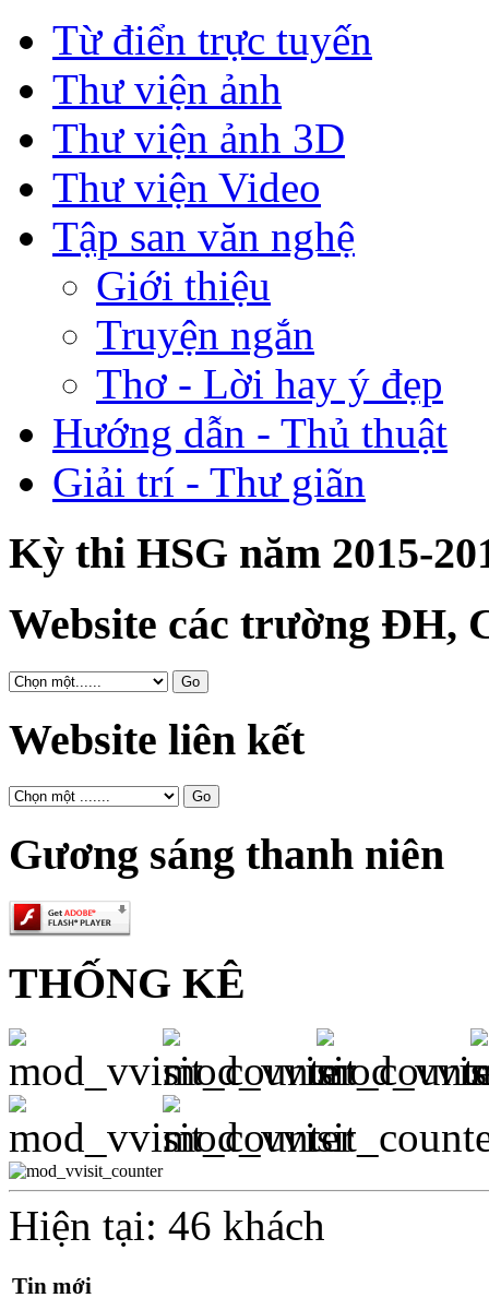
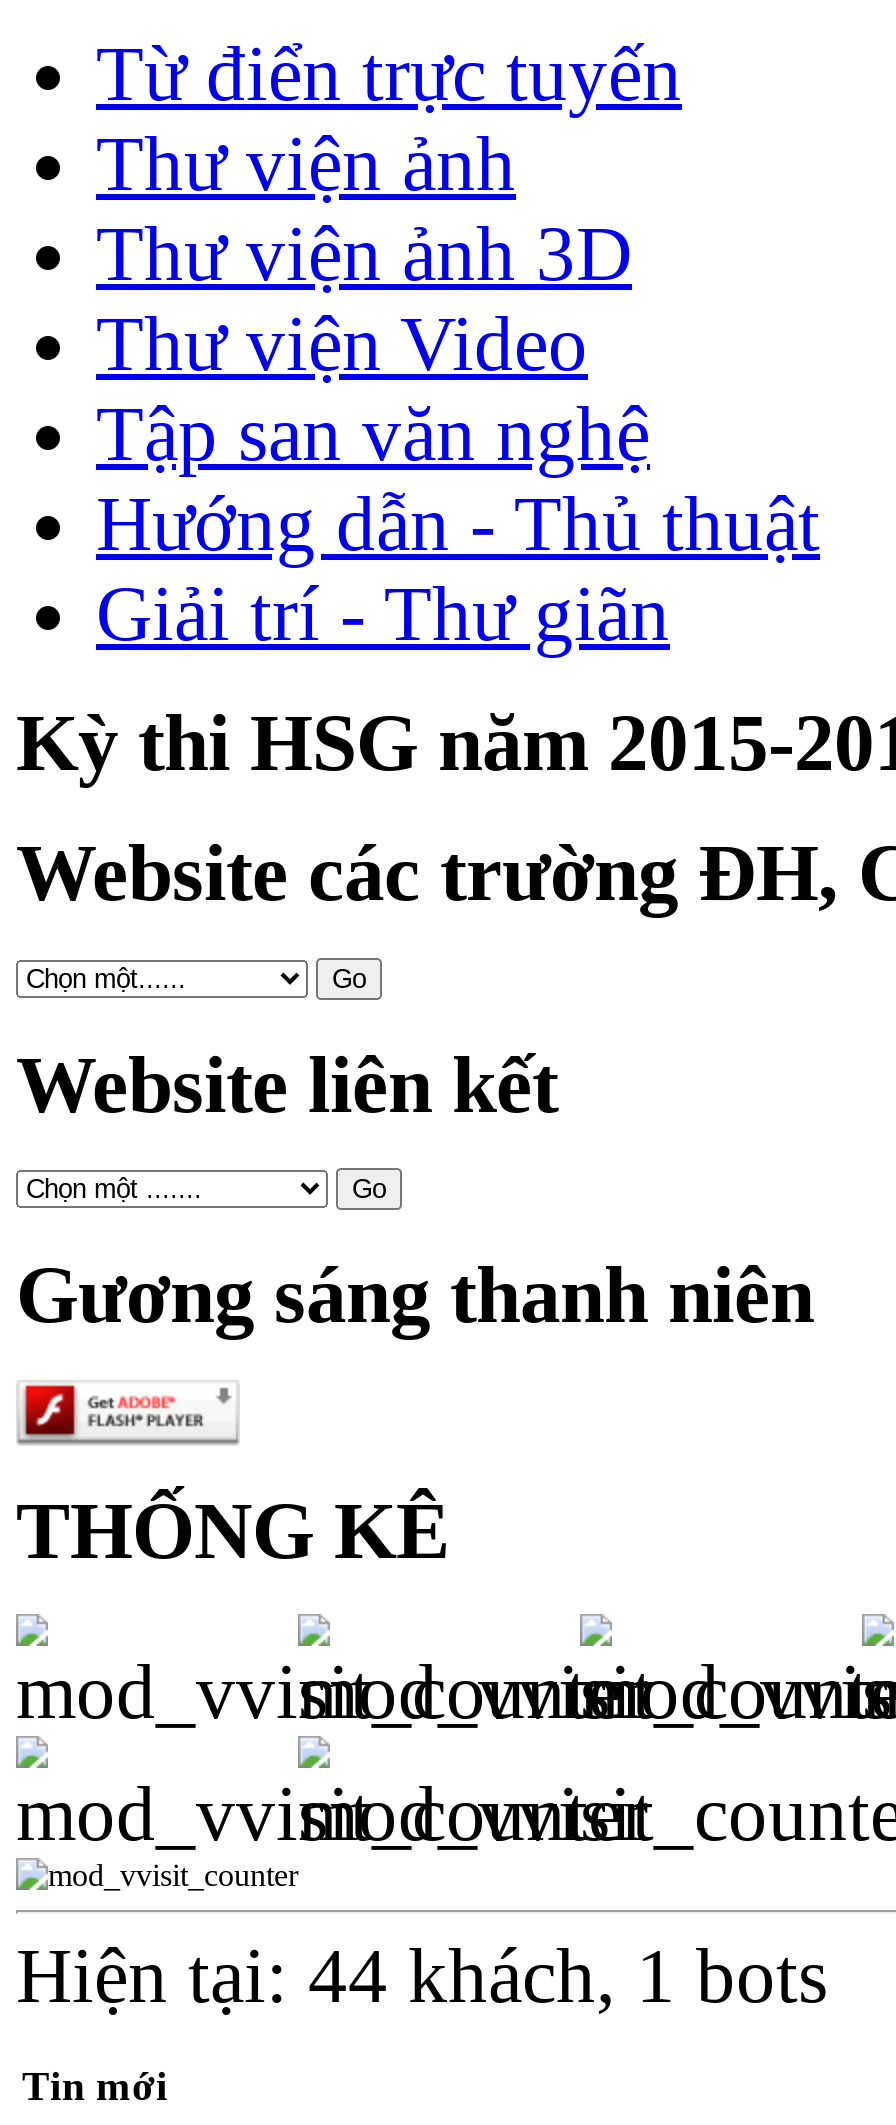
[96,262,443,407] Giới thiệu | Truyện ngắn | Thơ - Lời hay ý đẹp -> none
[9,1202,336,1249] Hiện tại: 46 khách -> [16,1933,848,2019] Hiện tại: 44 khách, 1 bots

